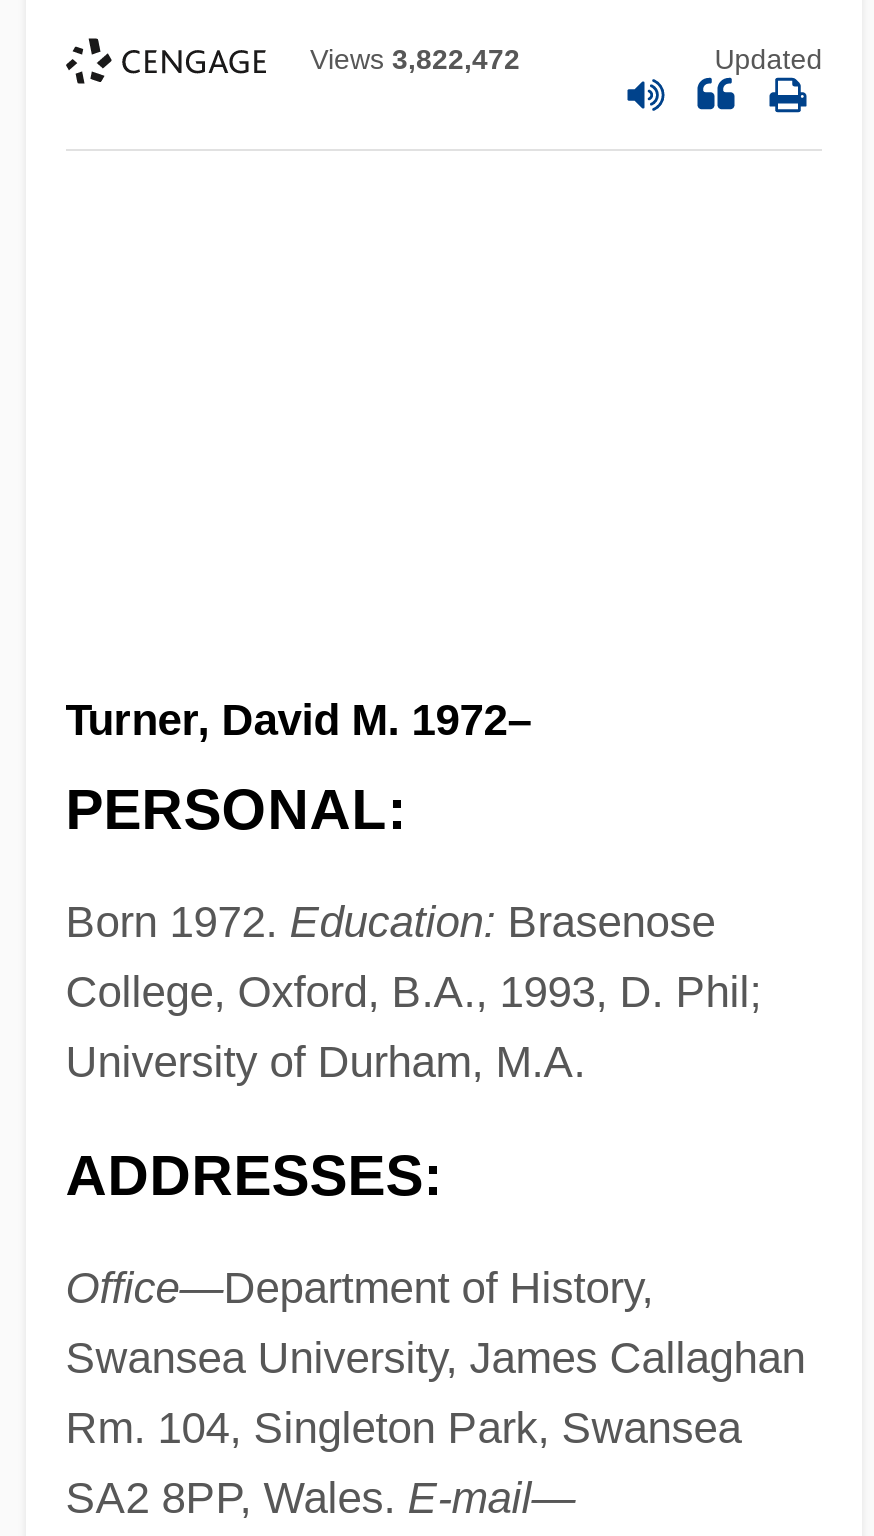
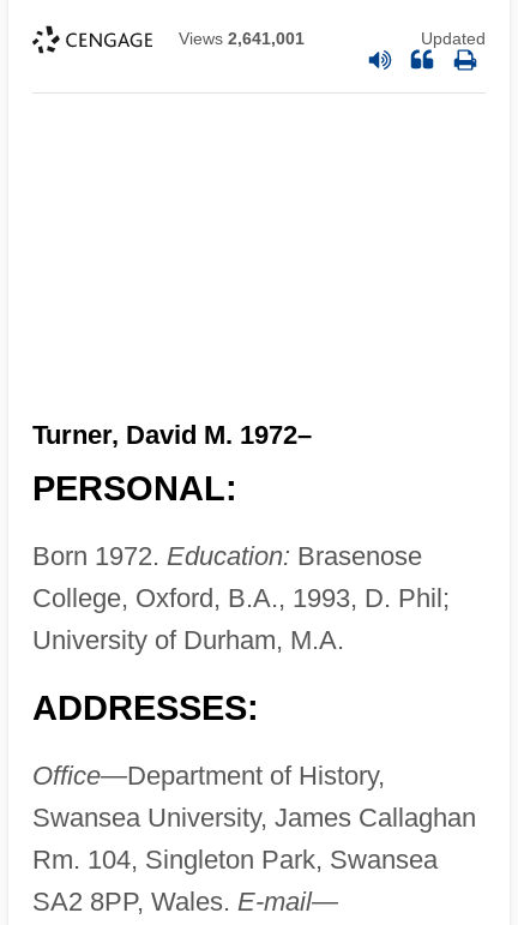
[310,44,520,76] Views 3,822,472 -> [179,29,305,49] Views 2,641,001

